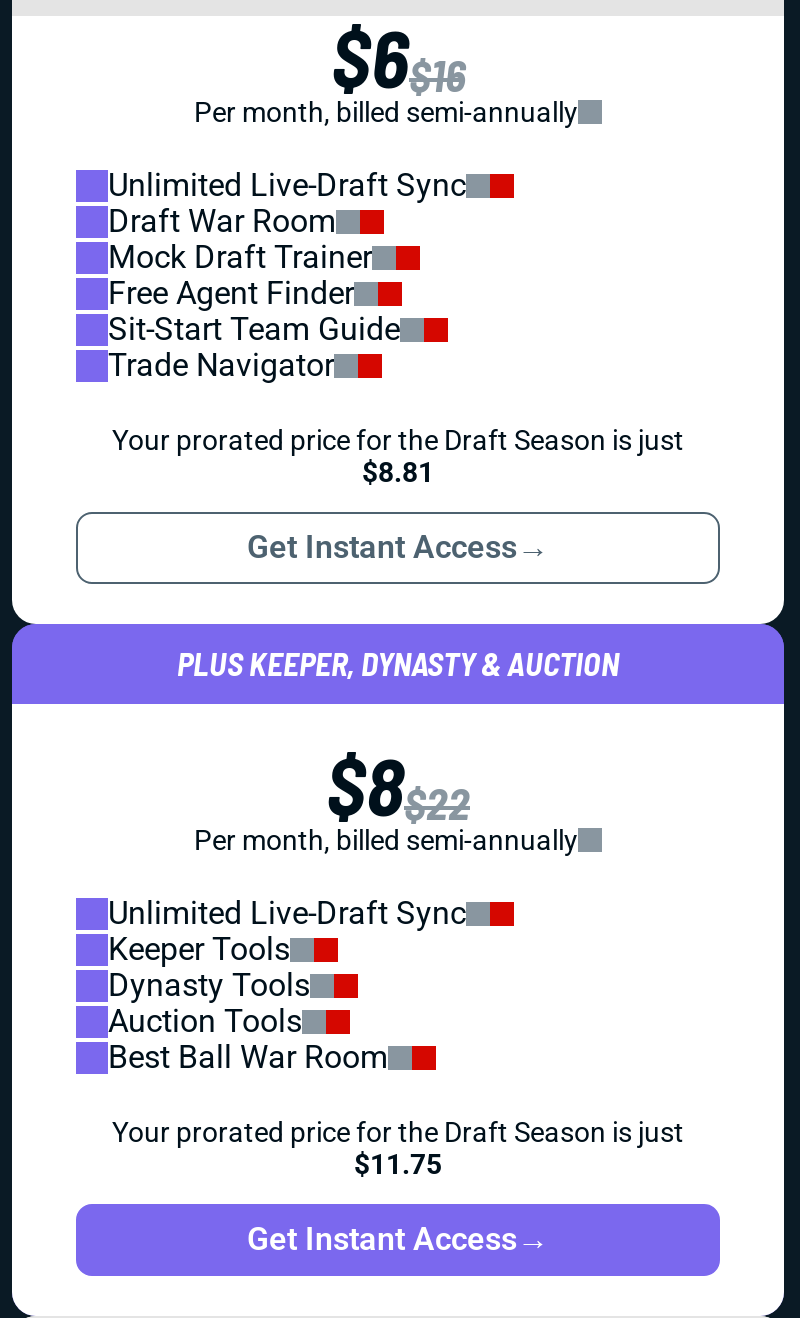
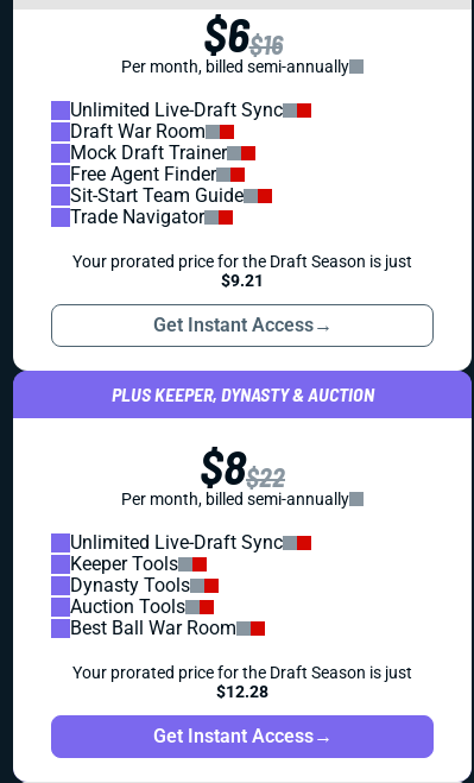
[362,456,434,488] $8.81 -> [221,271,264,290] $9.21
[354,1148,442,1180] $11.75 -> [216,682,268,701] $12.28

